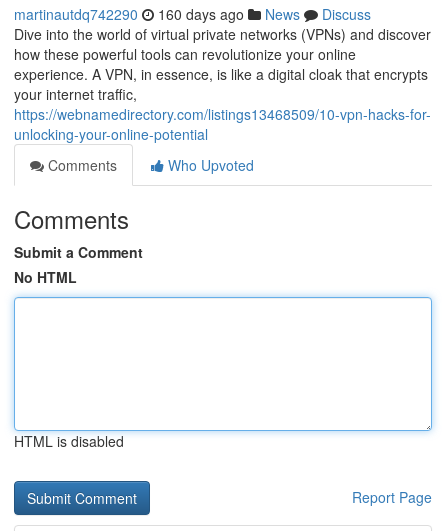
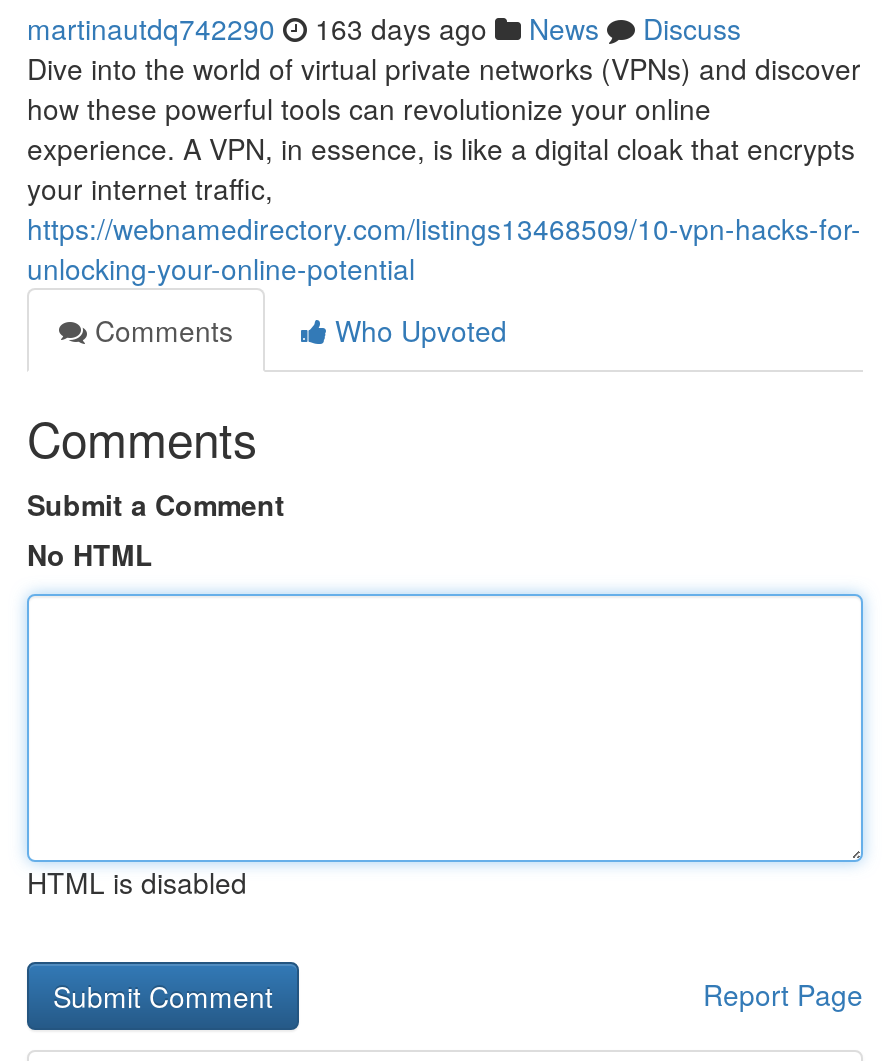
[14,4,371,24] martinautdq742290 160 days ago News Discuss -> [27,8,741,48] martinautdq742290 163 days ago News Discuss

